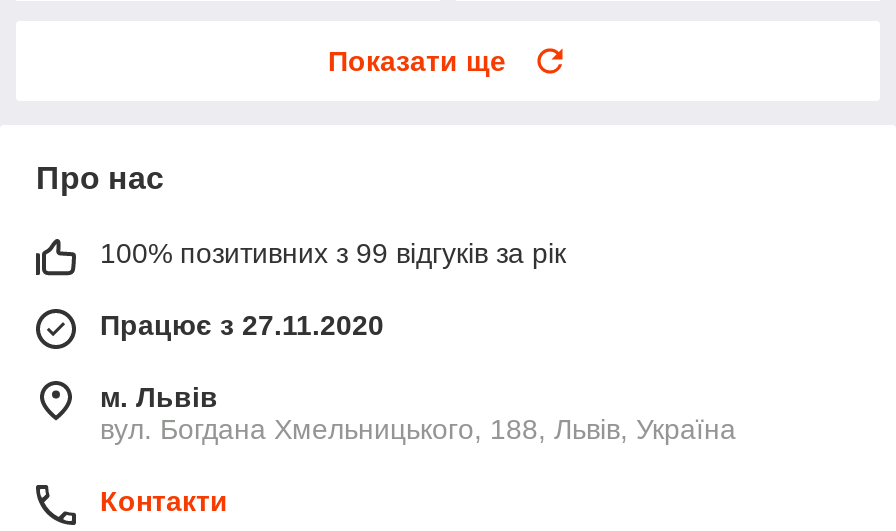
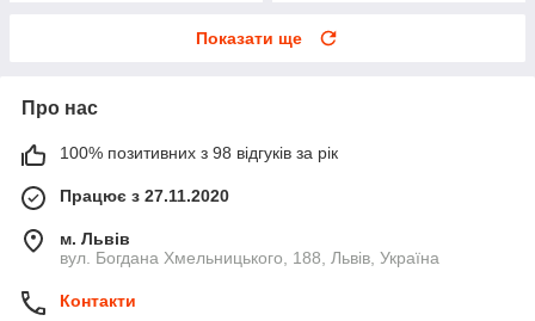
[100,237,566,269] 100% позитивних з 99 відгуків за рік -> [60,143,338,162] 100% позитивних з 98 відгуків за рік

